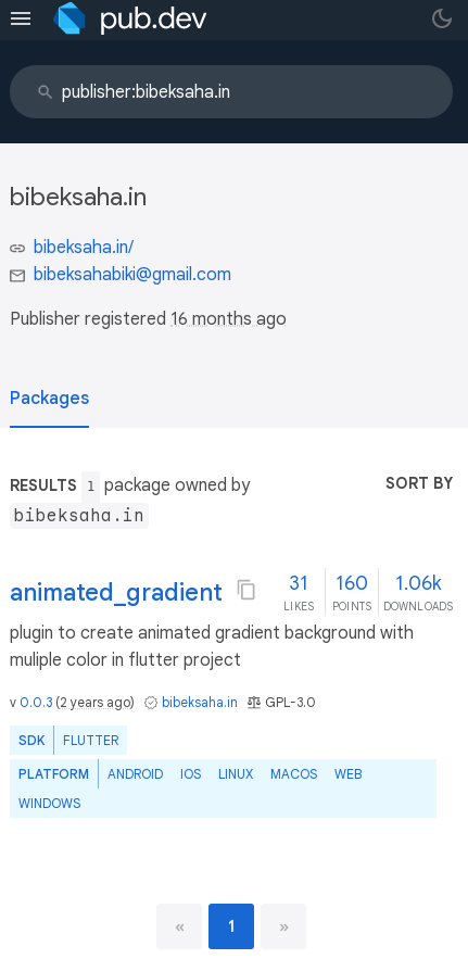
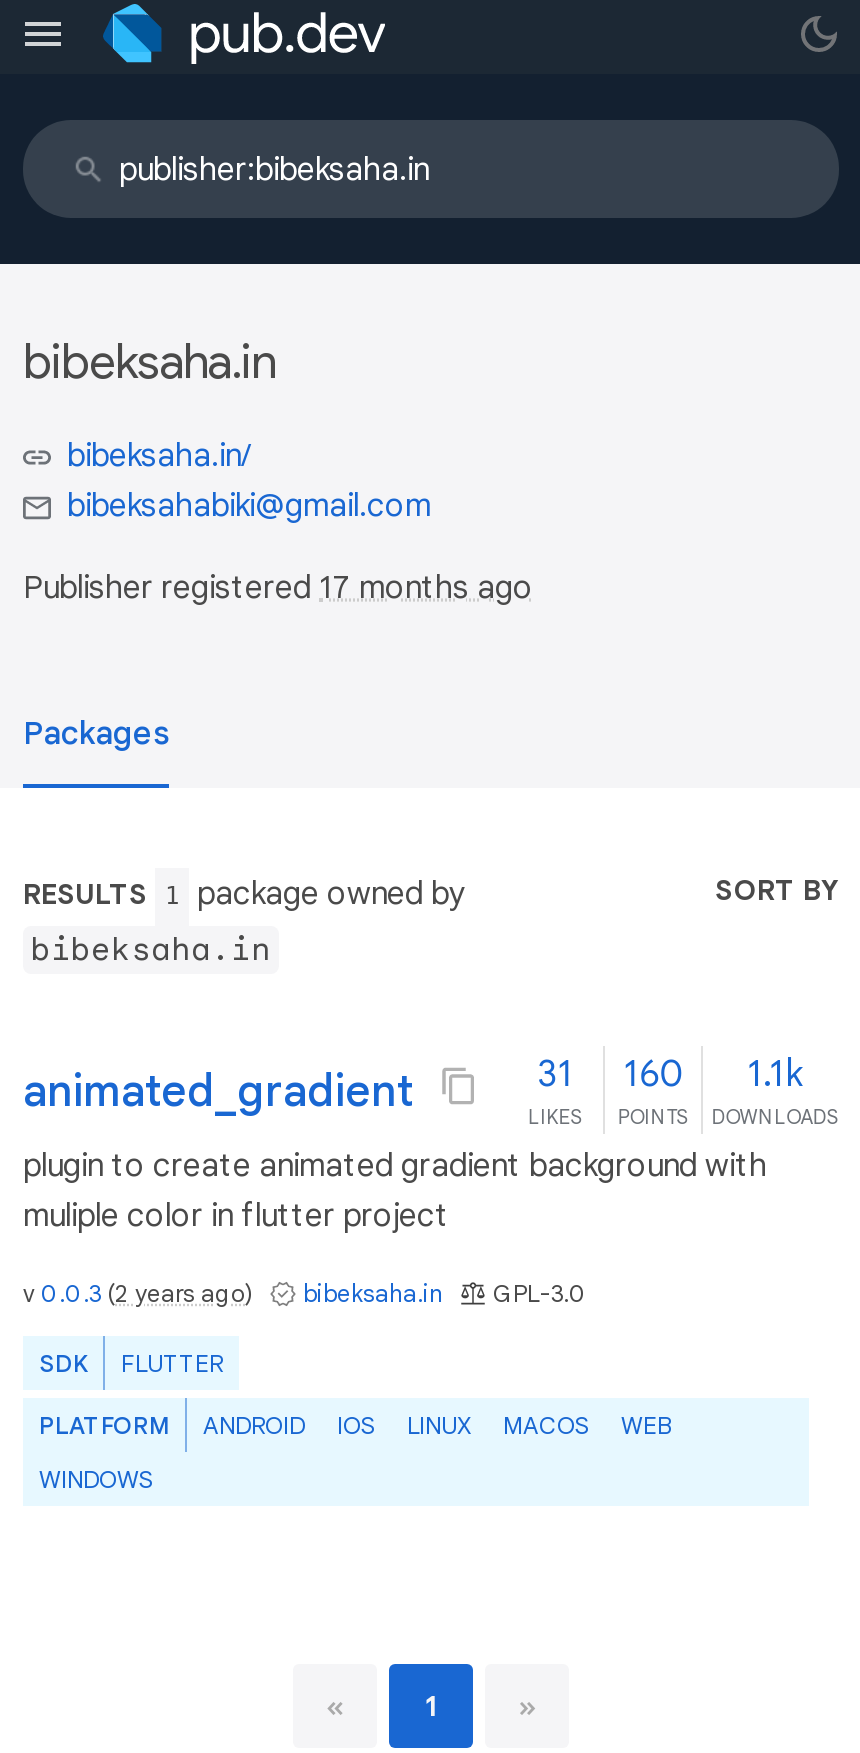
[10,308,287,330] Publisher registered 16 months ago -> [23,568,533,608] Publisher registered 17 months ago
[289,571,441,595] 31 160 1.06k -> [537,1052,803,1096] 31 160 1.1k

